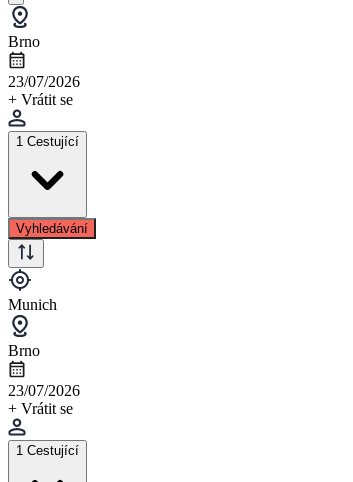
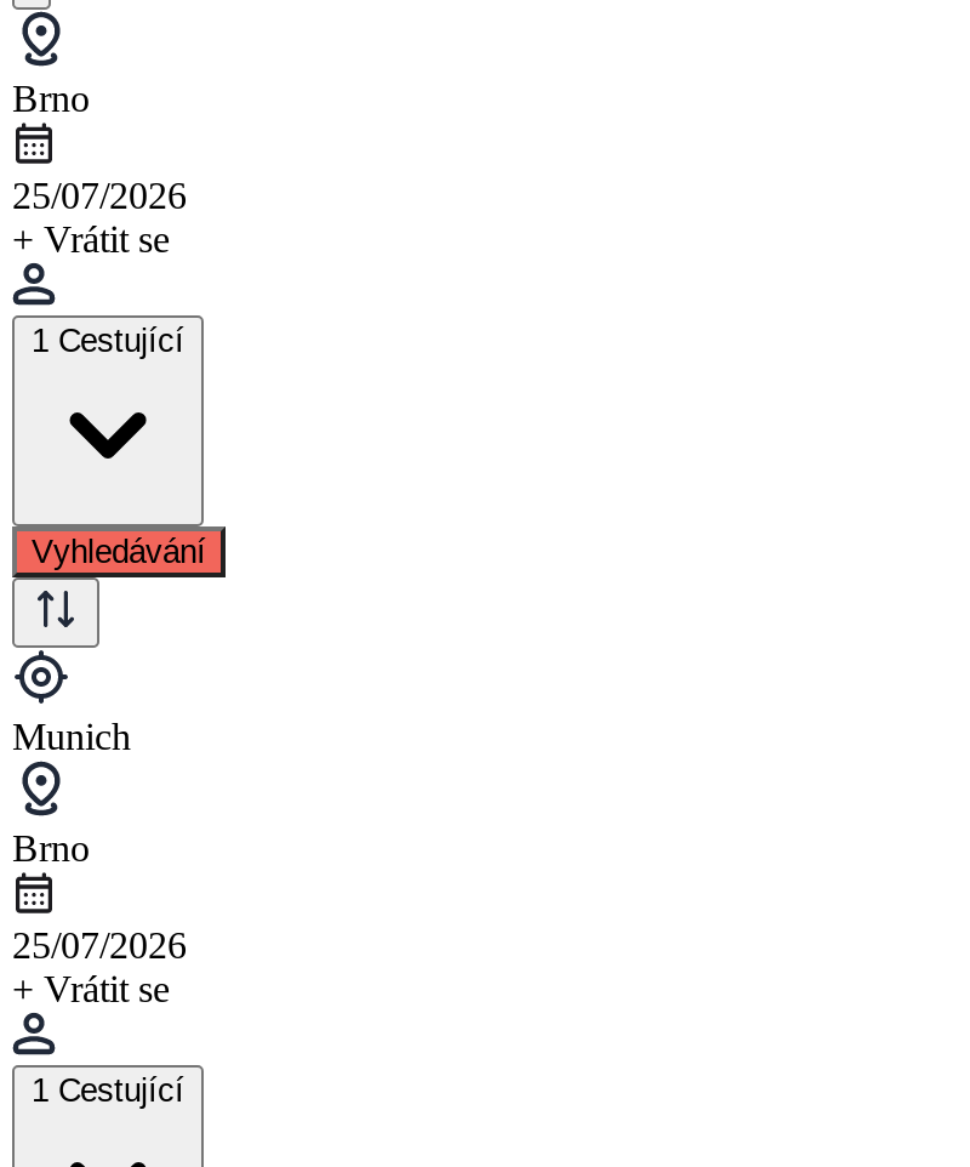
[8,73,80,90] 23/07/2026 -> [12,174,187,215] 25/07/2026
[8,382,80,399] 23/07/2026 -> [12,924,187,965] 25/07/2026

